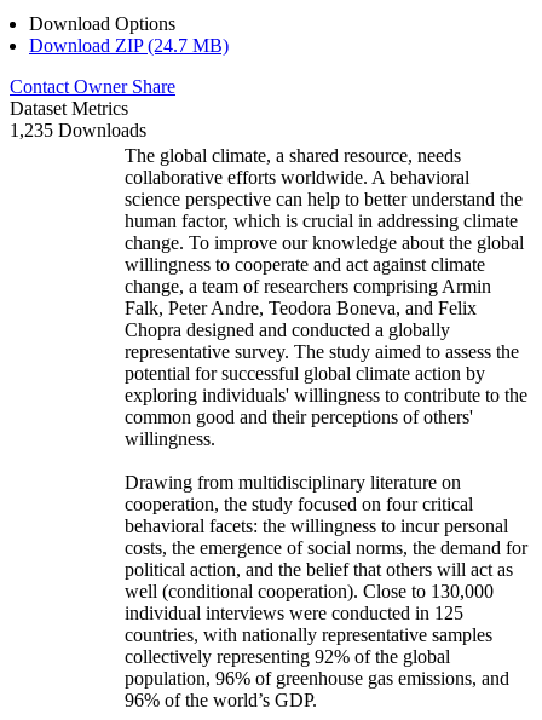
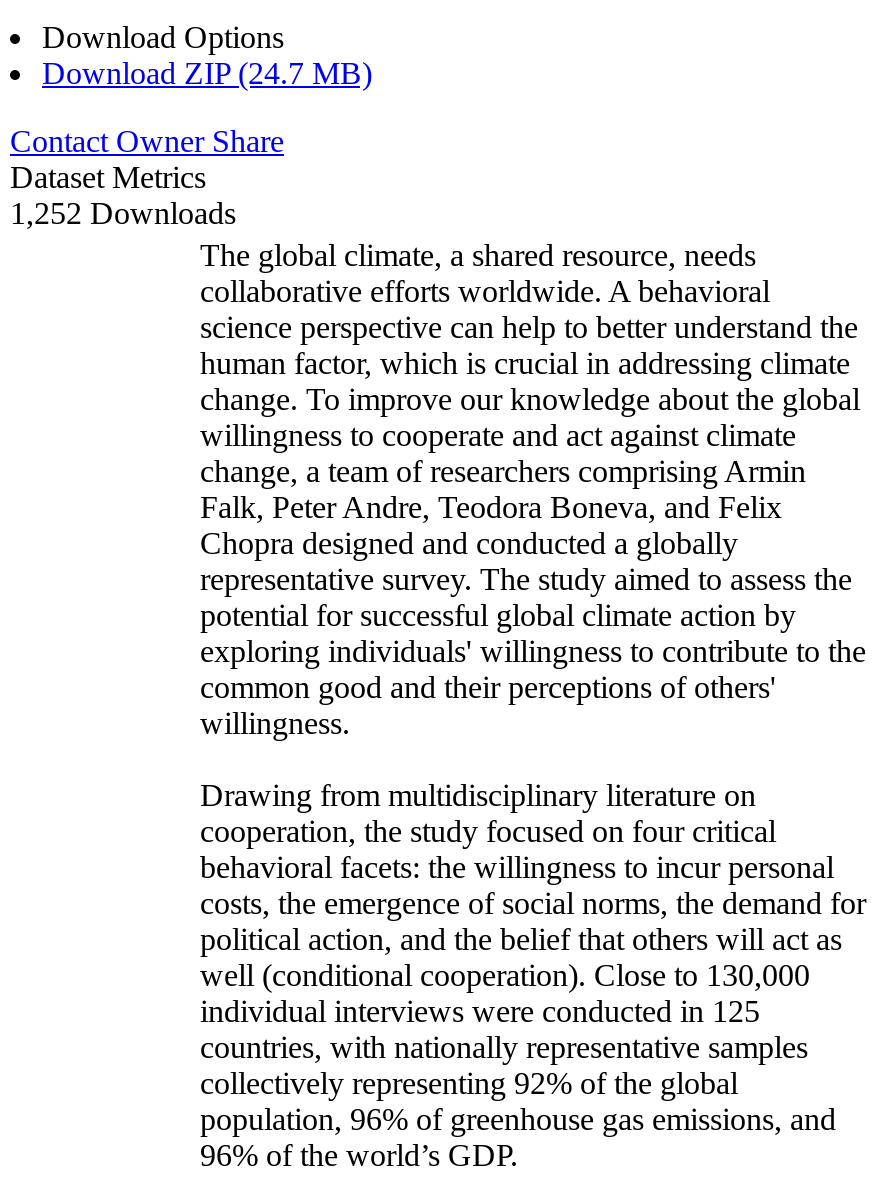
[10,120,146,141] 1,235 Downloads -> [10,197,236,231] 1,252 Downloads

